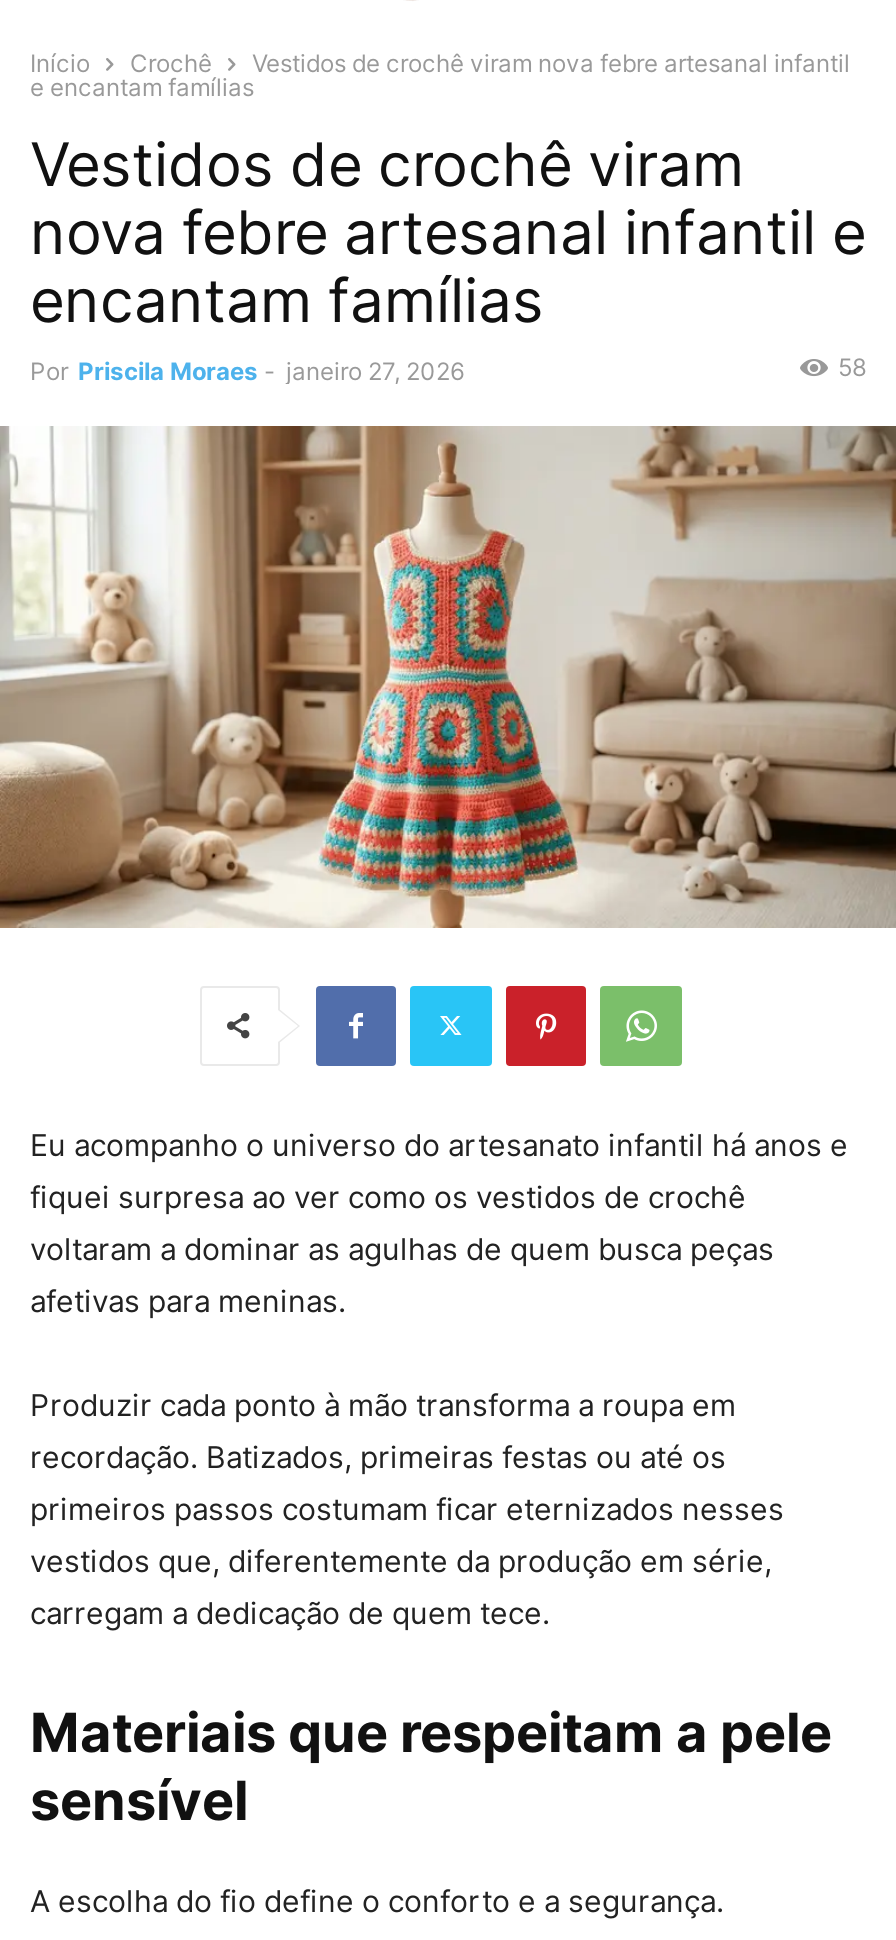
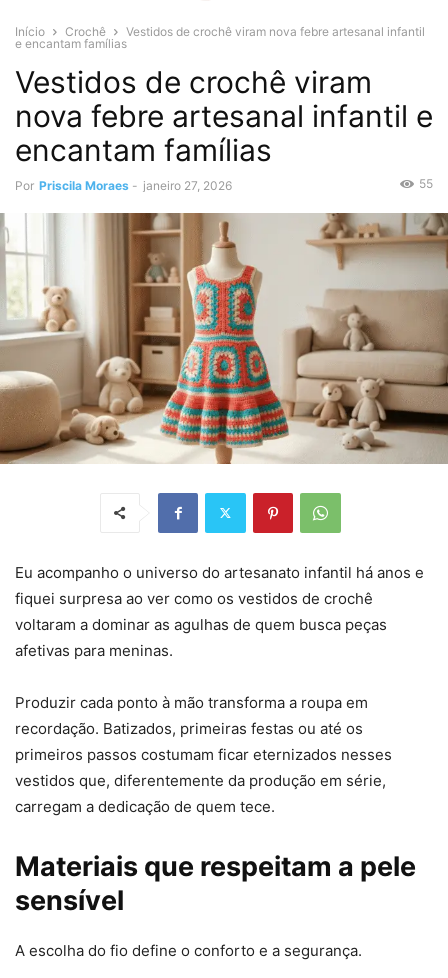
[838,352,866,382] 58 -> [419,176,433,191] 55

